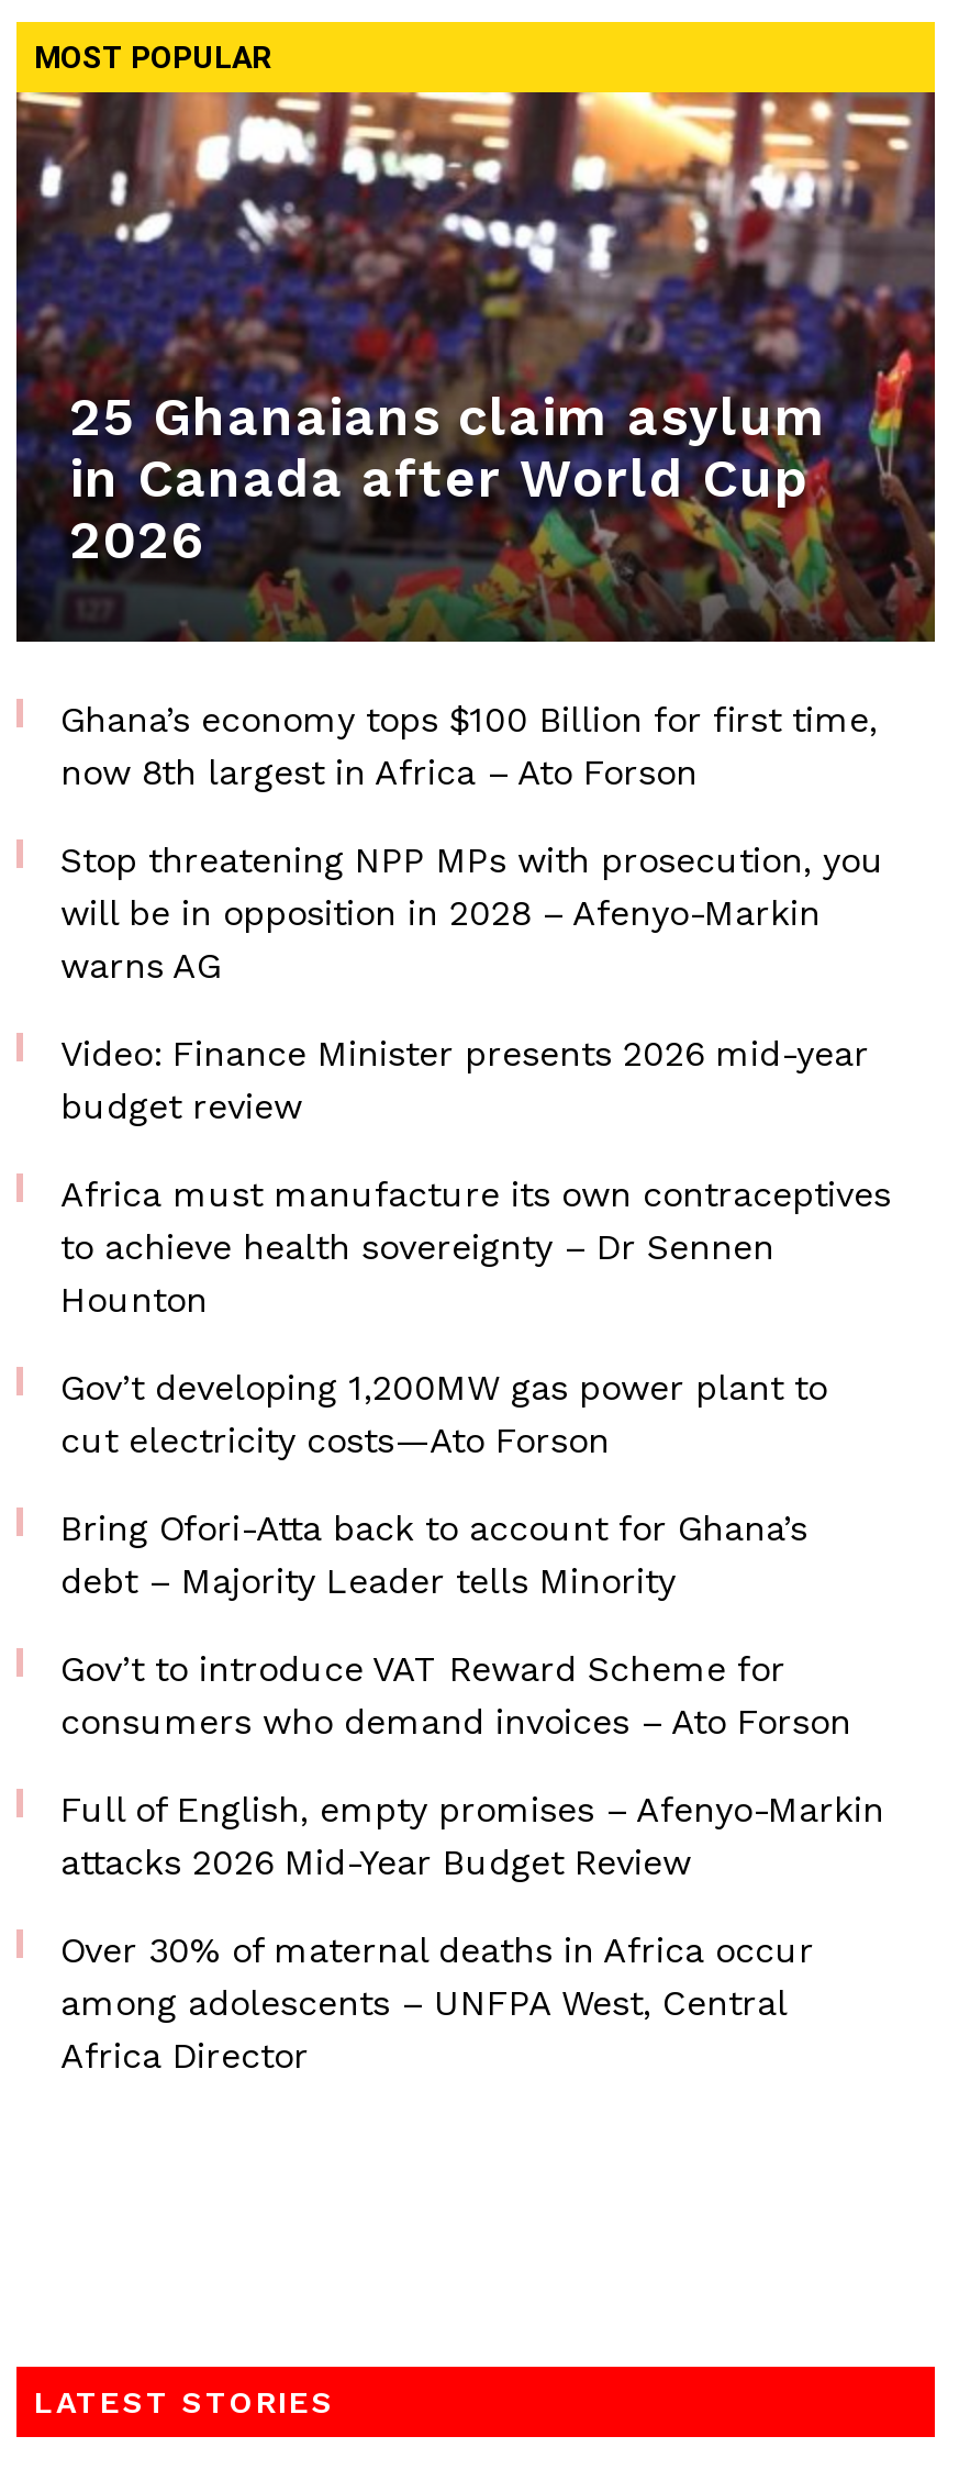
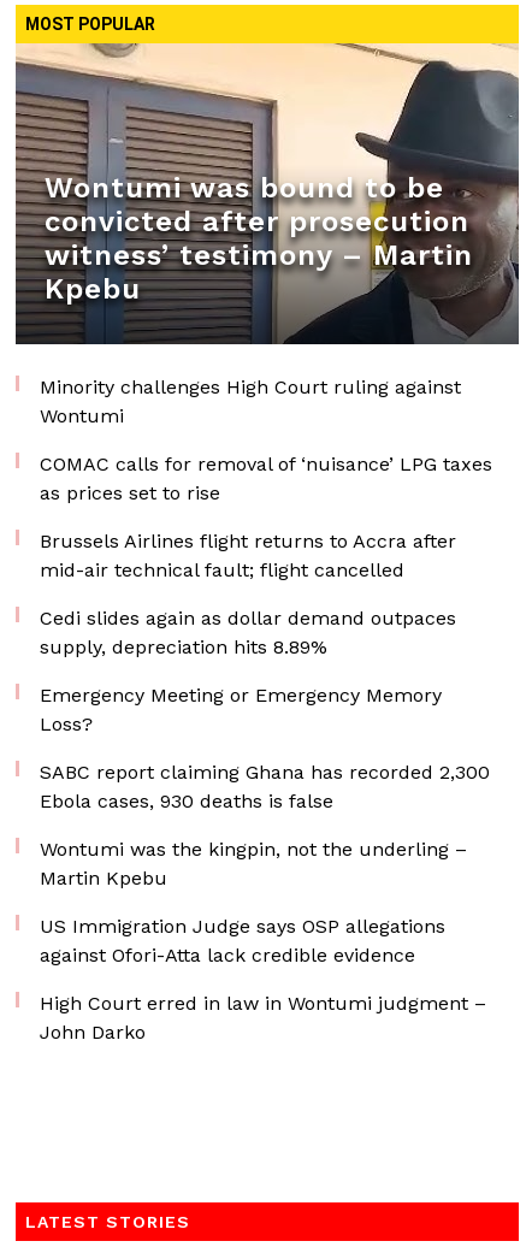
[14,90,937,639] [image] | 25 Ghanaians claim asylum | in Canada after World Cup | 2026 -> [14,42,519,344] [image] | Wontumi was bound to be | convicted after prosecution | witness’ testimony – Martin | Kpebu
[60,699,878,793] Ghana’s economy tops $100 Billion for first time, | now 8th largest in Africa – Ato Forson -> [40,376,461,427] Minority challenges High Court ruling against | Wontumi
[60,839,884,987] Stop threatening NPP MPs with prosecution, you | will be in opposition in 2028 – Afenyo-Markin | warns AG -> [40,453,492,504] COMAC calls for removal of ‘nuisance’ LPG taxes | as prices set to rise
[60,1033,869,1127] Video: Finance Minister presents 2026 mid-year | budget review -> [40,530,456,581] Brussels Airlines flight returns to Accra after | mid-air technical fault; flight cancelled
[60,1173,891,1321] Africa must manufacture its own contraceptives | to achieve health sovereignty – Dr Sennen | Hounton -> [40,607,456,658] Cedi slides again as dollar demand outpaces | supply, depreciation hits 8.89%
[60,1367,827,1461] Gov’t developing 1,200MW gas power plant to | cut electricity costs—Ato Forson -> [40,684,442,735] Emergency Meeting or Emergency Memory | Loss?
[60,1508,807,1602] Bring Ofori-Atta back to account for Ghana’s | debt – Majority Leader tells Minority -> [40,761,490,812] SABC report claiming Ghana has recorded 2,300 | Ebola cases, 930 deaths is false
[60,1648,851,1743] Gov’t to introduce VAT Reward Scheme for | consumers who demand invoices – Ato Forson -> [40,838,467,889] Wontumi was the kingpin, not the underling – | Martin Kpebu
[60,1789,884,1883] Full of English, empty promises – Afenyo-Markin | attacks 2026 Mid-Year Budget Review -> [40,915,445,967] US Immigration Judge says OSP allegations | against Ofori-Atta lack credible evidence
[60,1929,814,2077] Over 30% of maternal deaths in Africa occur | among adolescents – UNFPA West, Central | Africa Director -> [40,992,486,1044] High Court erred in law in Wontumi judgment – | John Darko

